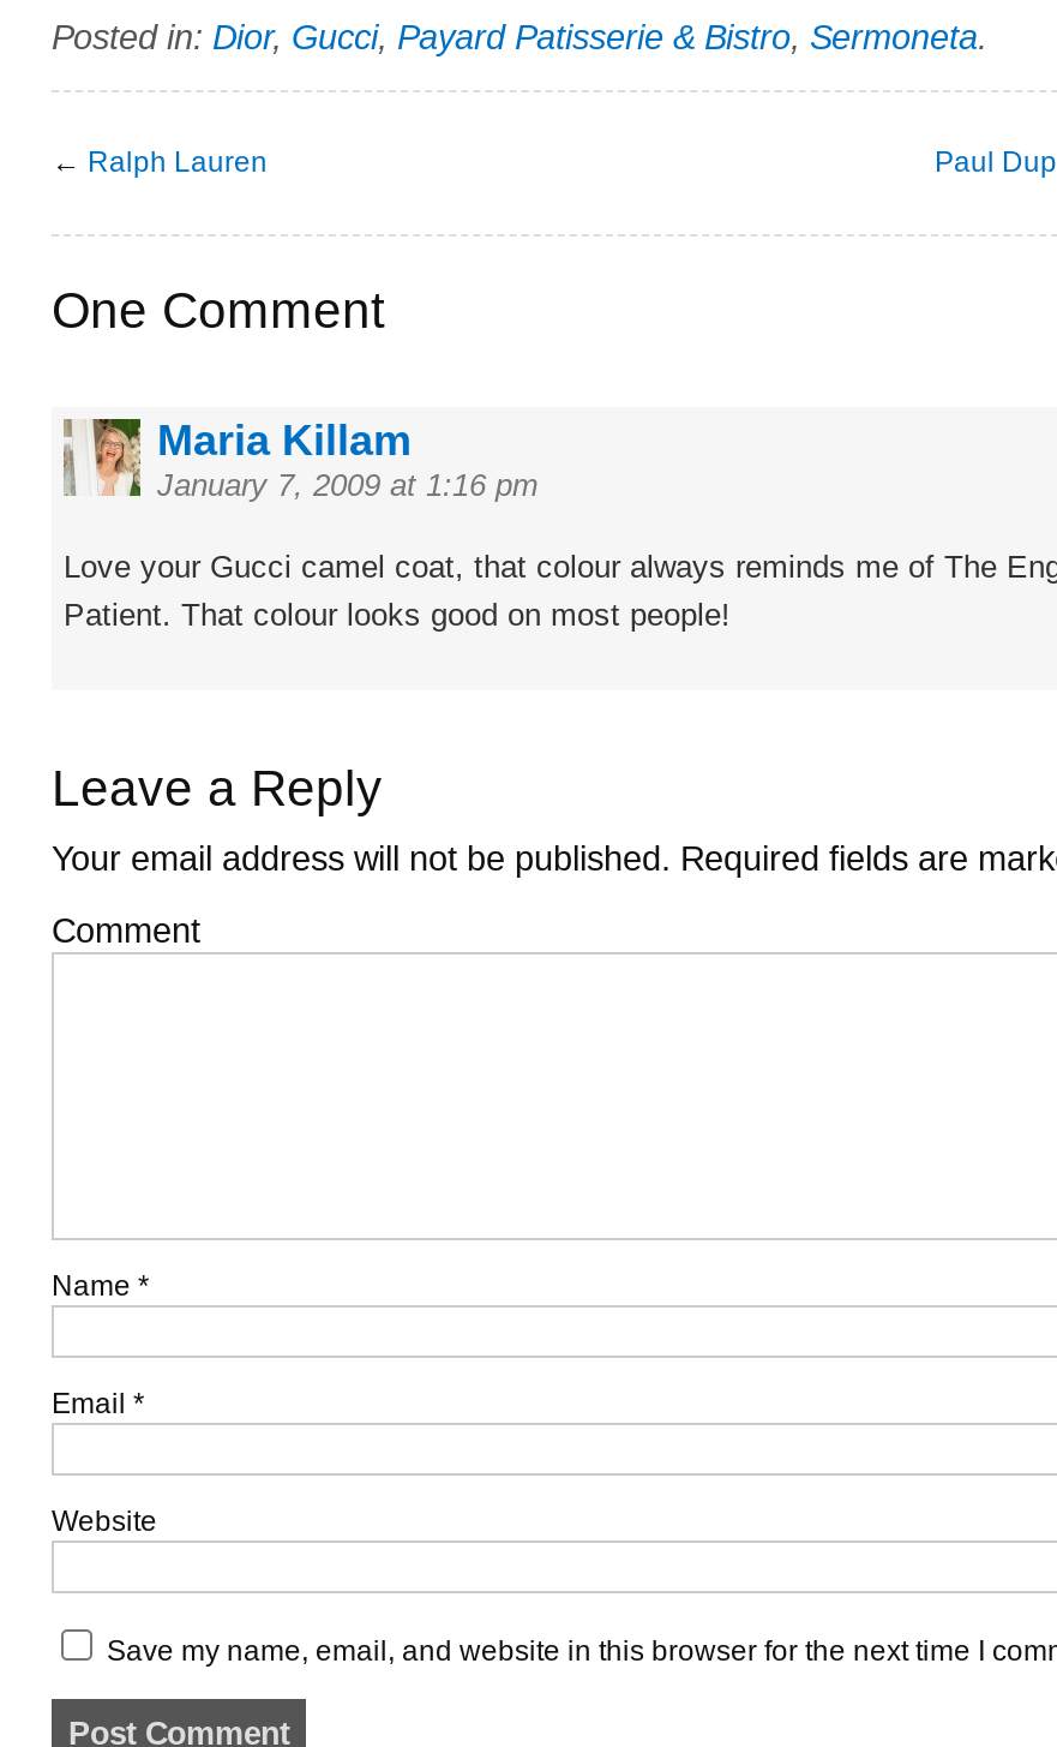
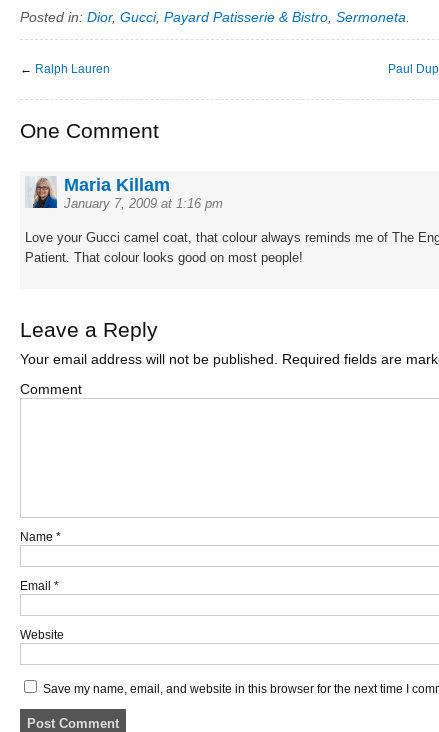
[61,417,143,498] [image] -> [25,176,58,209] [image]

